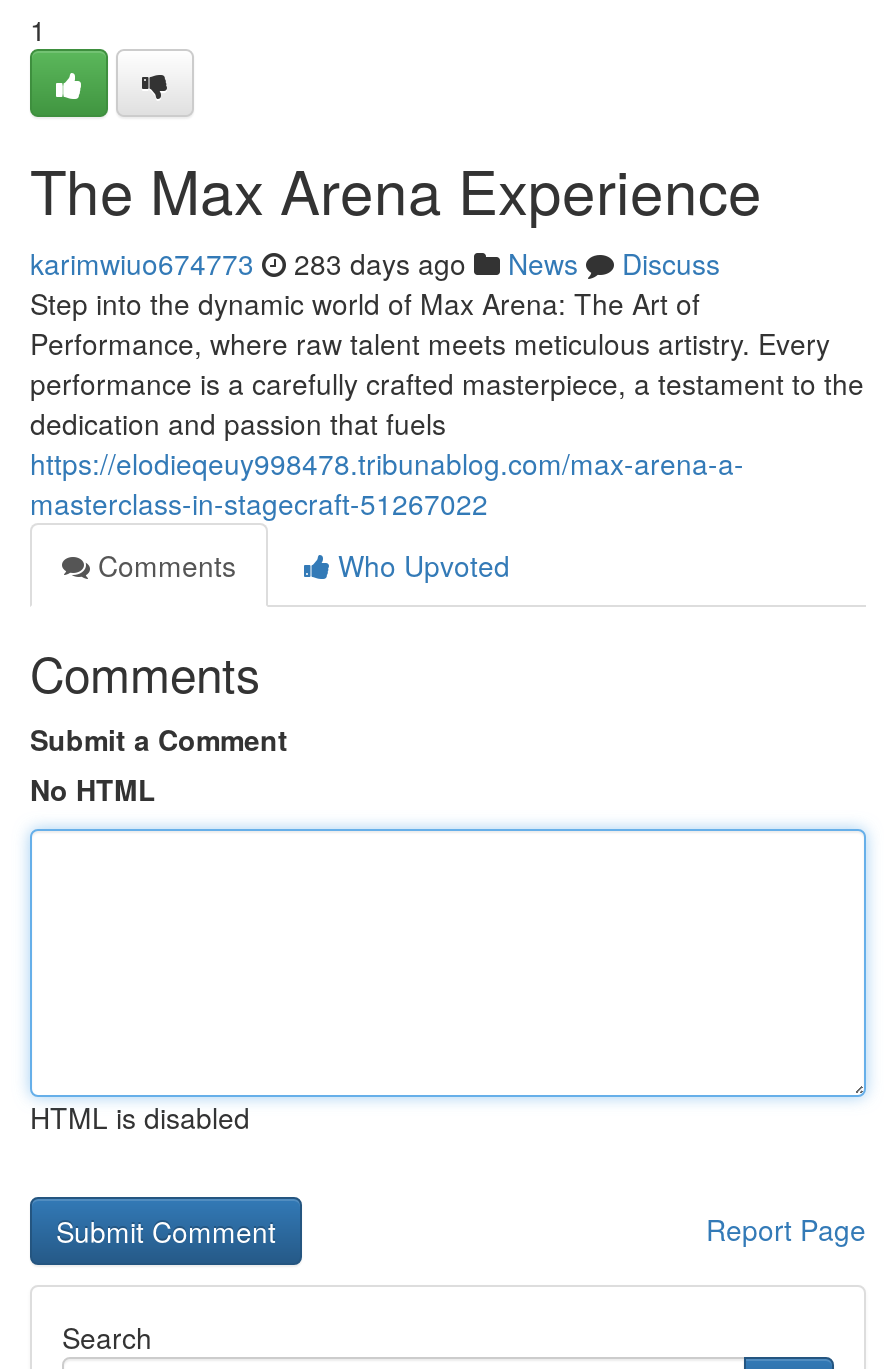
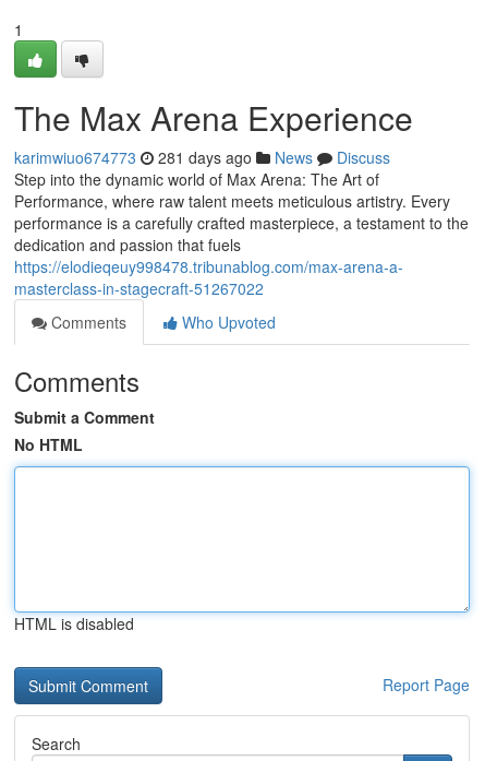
[30,243,720,283] karimwiuo674773 283 days ago News Discuss -> [14,146,390,168] karimwiuo674773 281 days ago News Discuss

